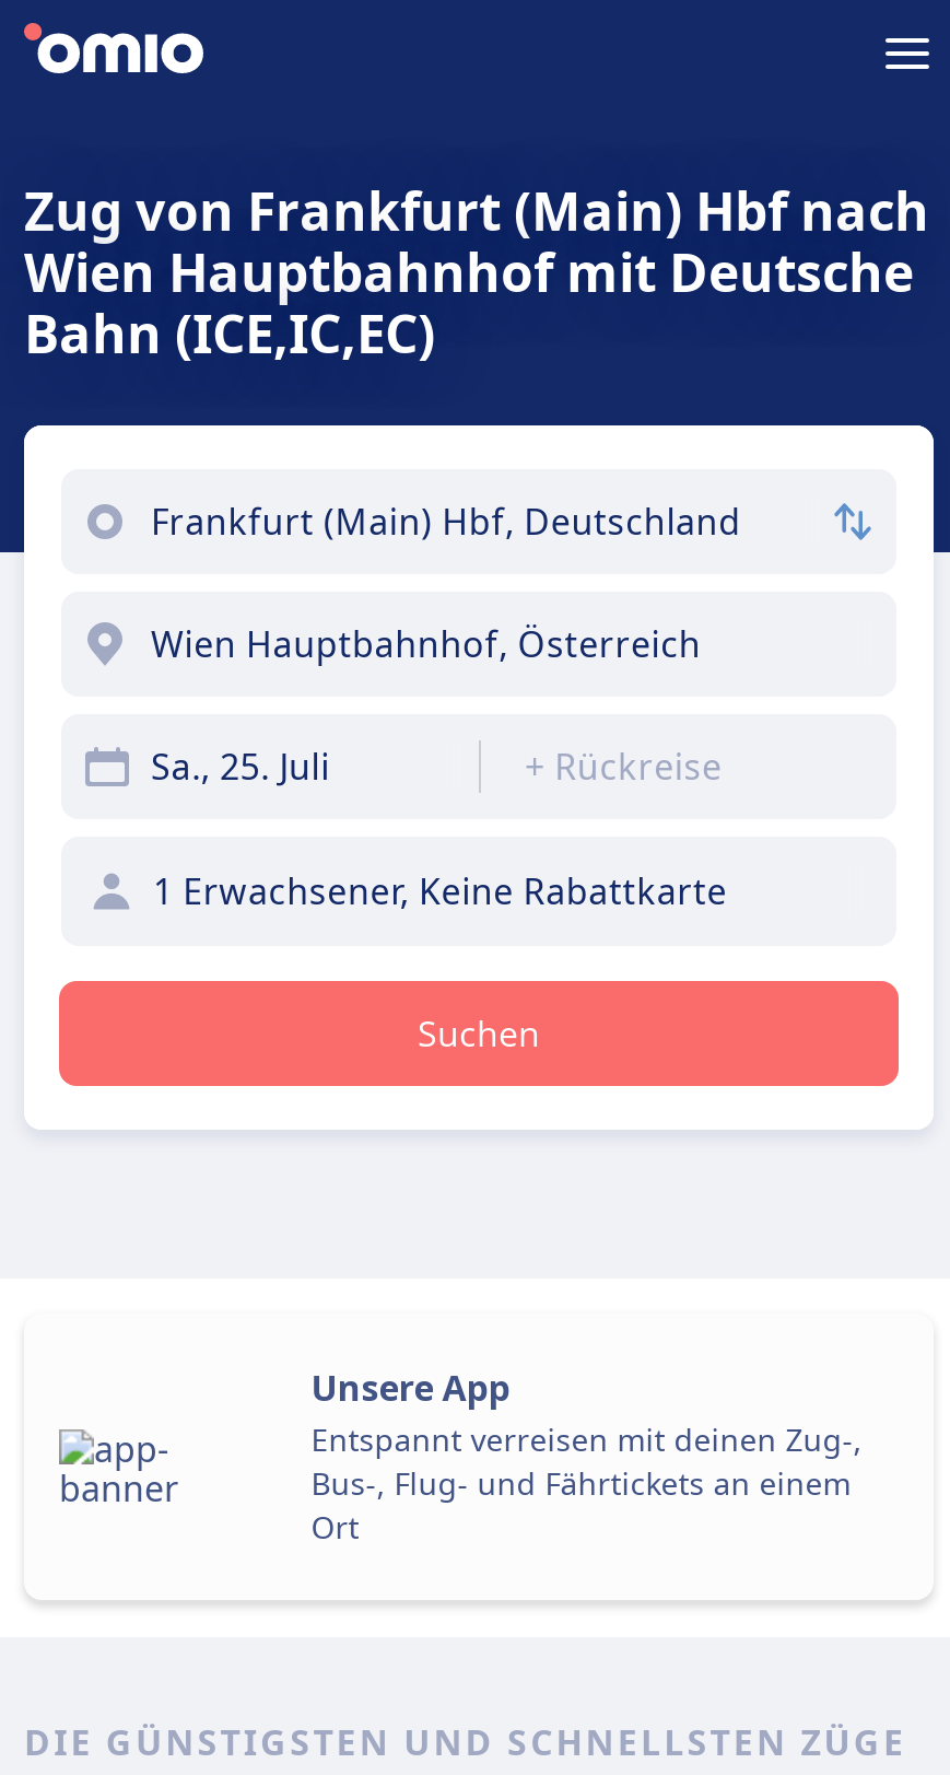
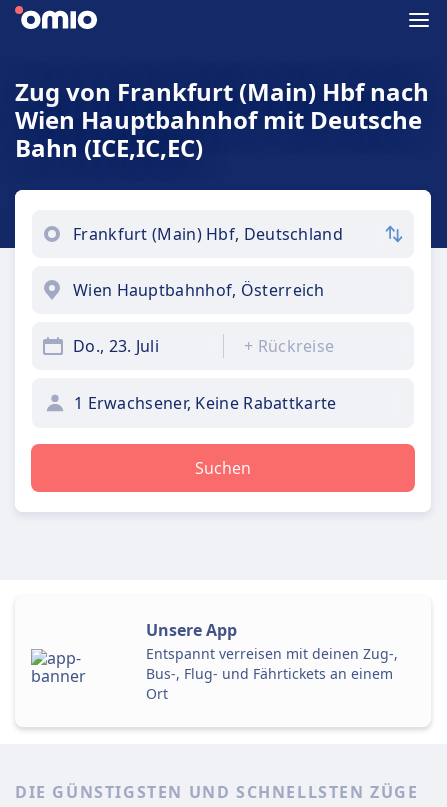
[151,743,330,791] Sa., 25. Juli -> [73,335,159,357] Do., 23. Juli

